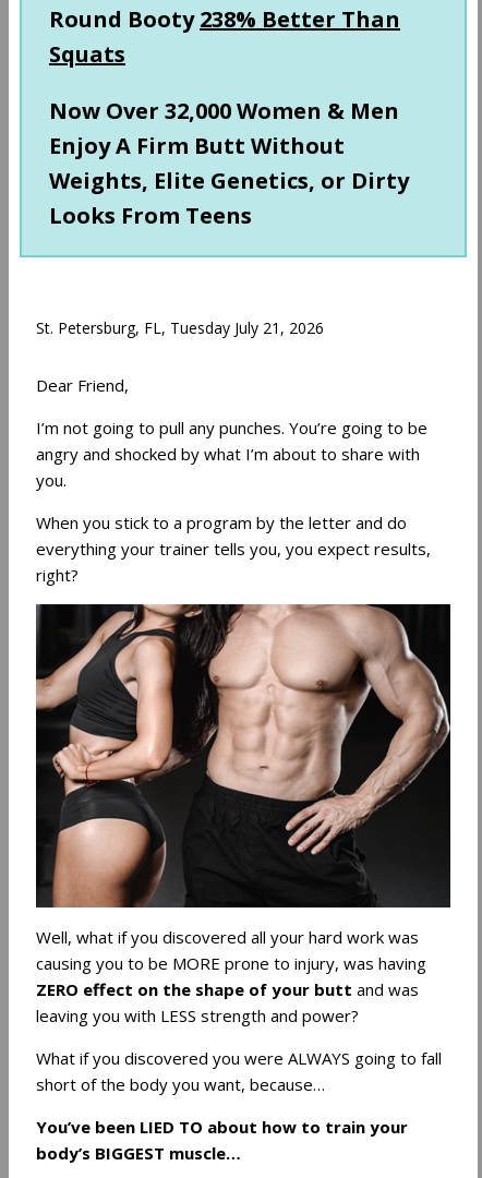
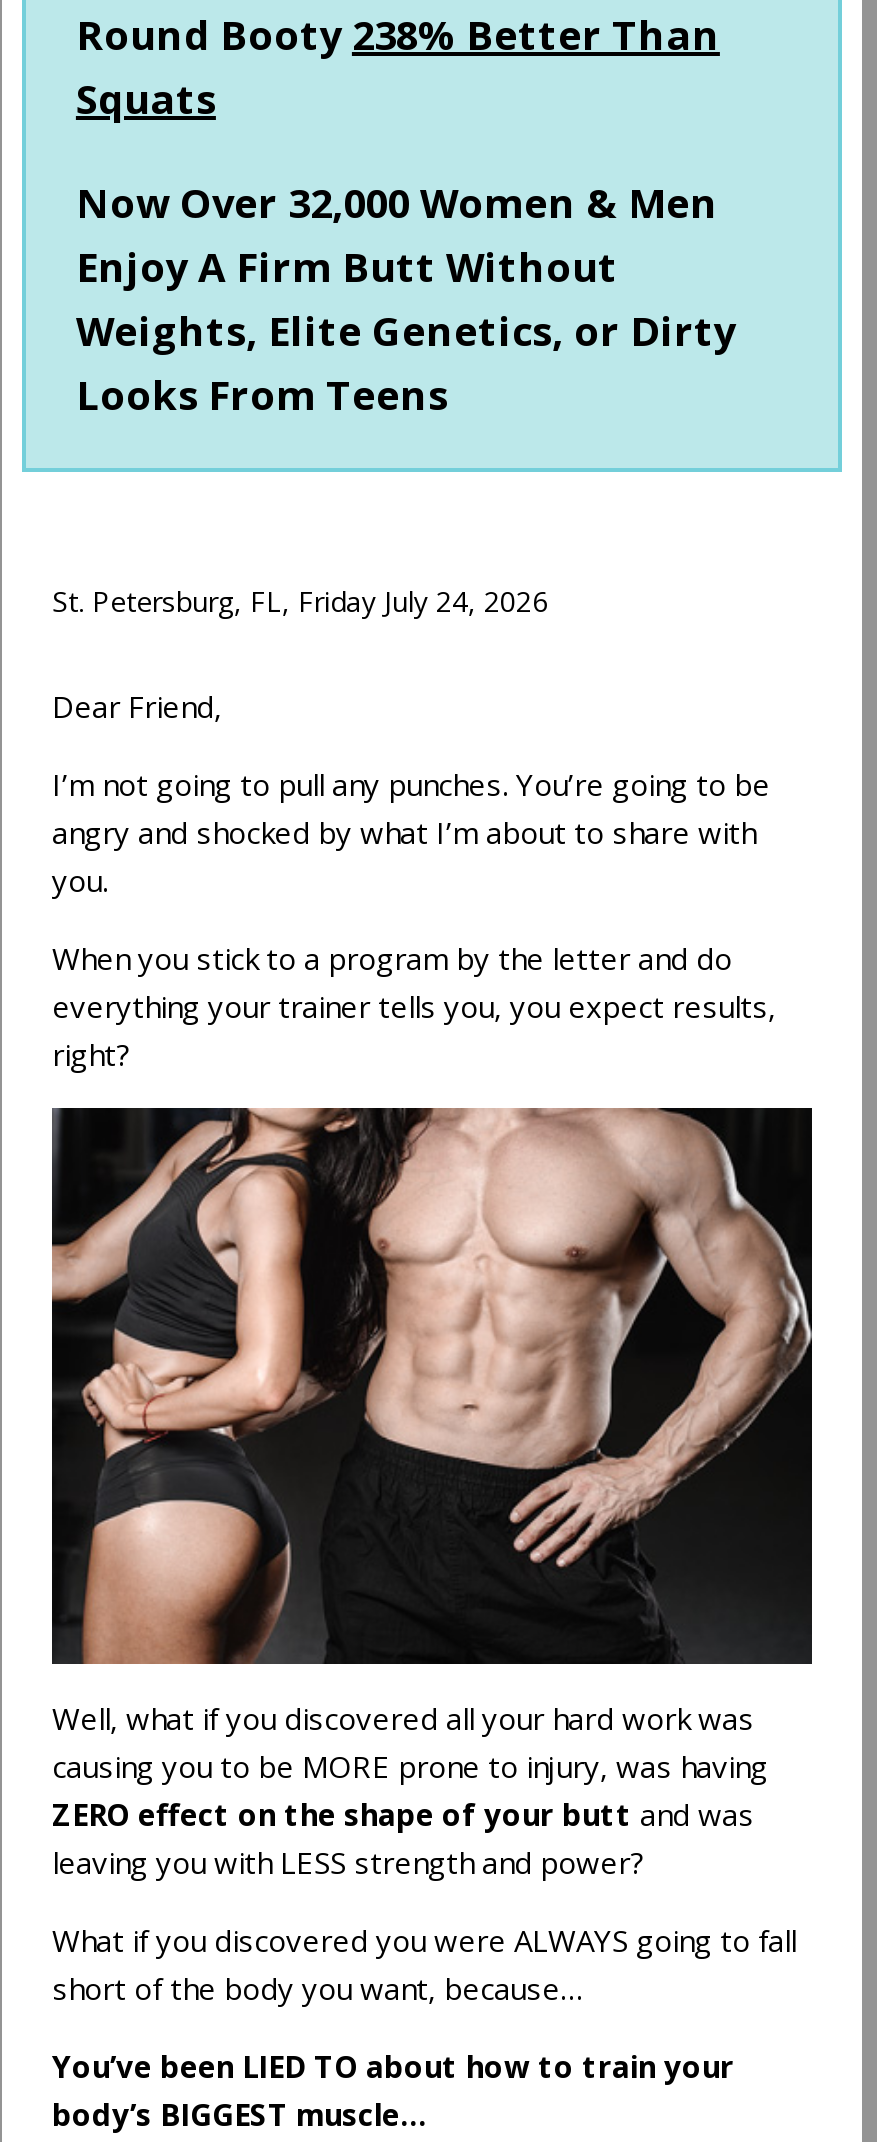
[36,317,324,338] St. Petersburg, FL, Tuesday July 21, 2026 -> [52,581,548,619] St. Petersburg, FL, Friday July 24, 2026

